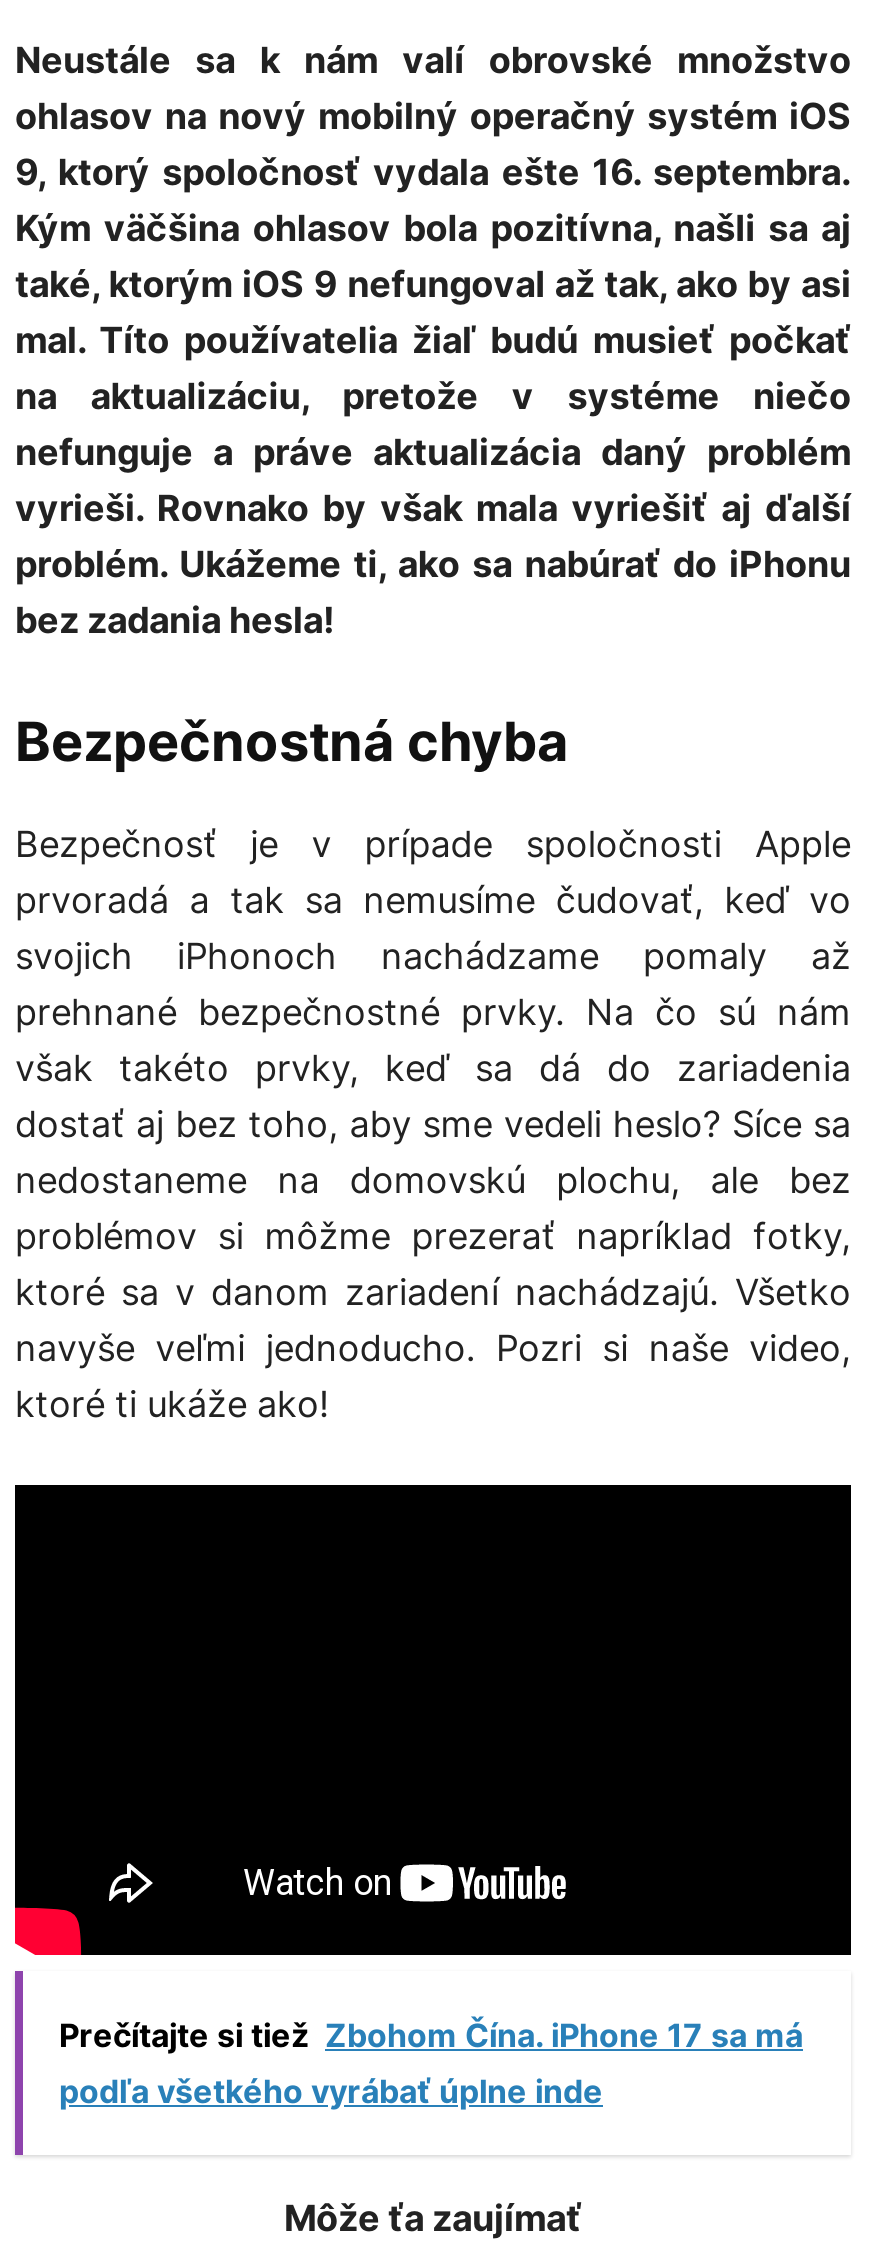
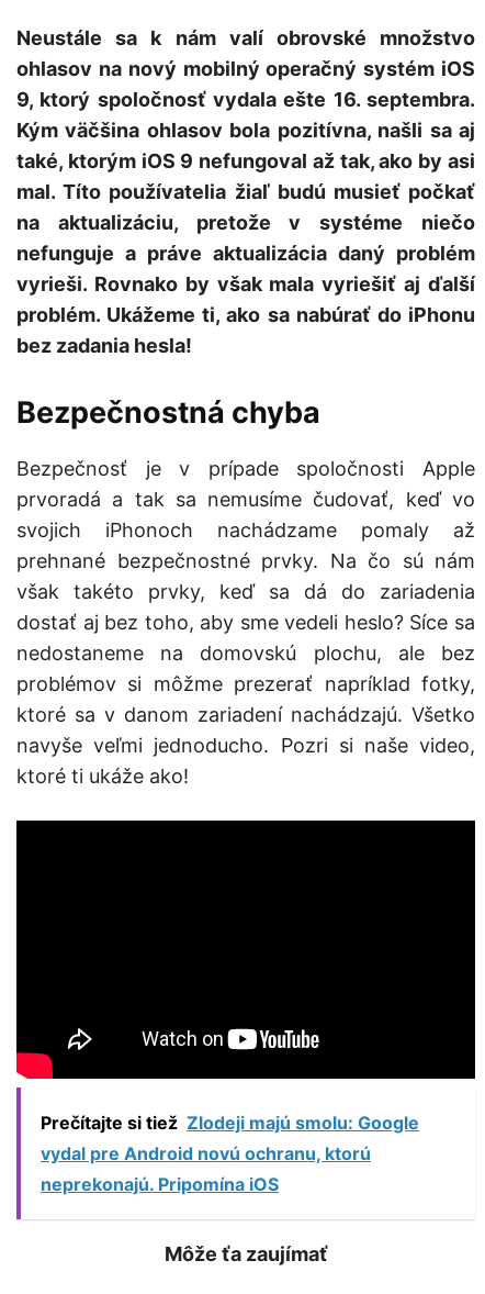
[59,2015,803,2111] Prečítajte si tiež Zbohom Čína. iPhone 17 sa má | podľa všetkého vyrábať úplne inde -> [41,1112,419,1195] Prečítajte si tiež Zlodeji majú smolu: Google | vydal pre Android novú ochranu, ktorú | neprekonajú. Pripomína iOS

